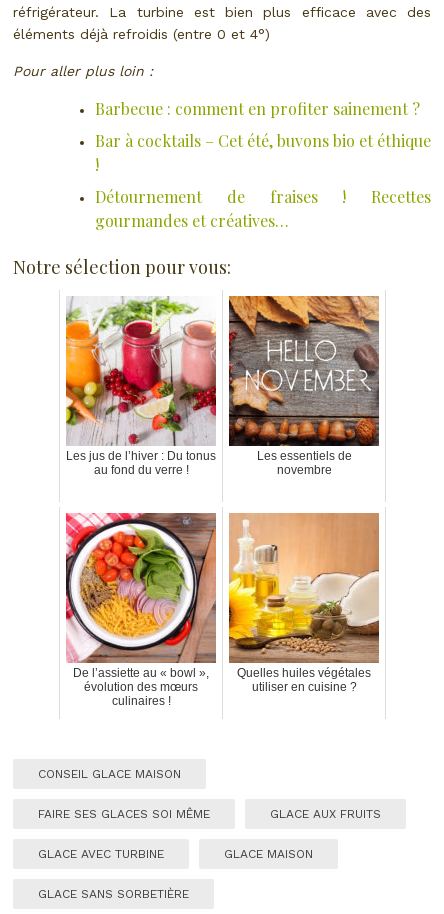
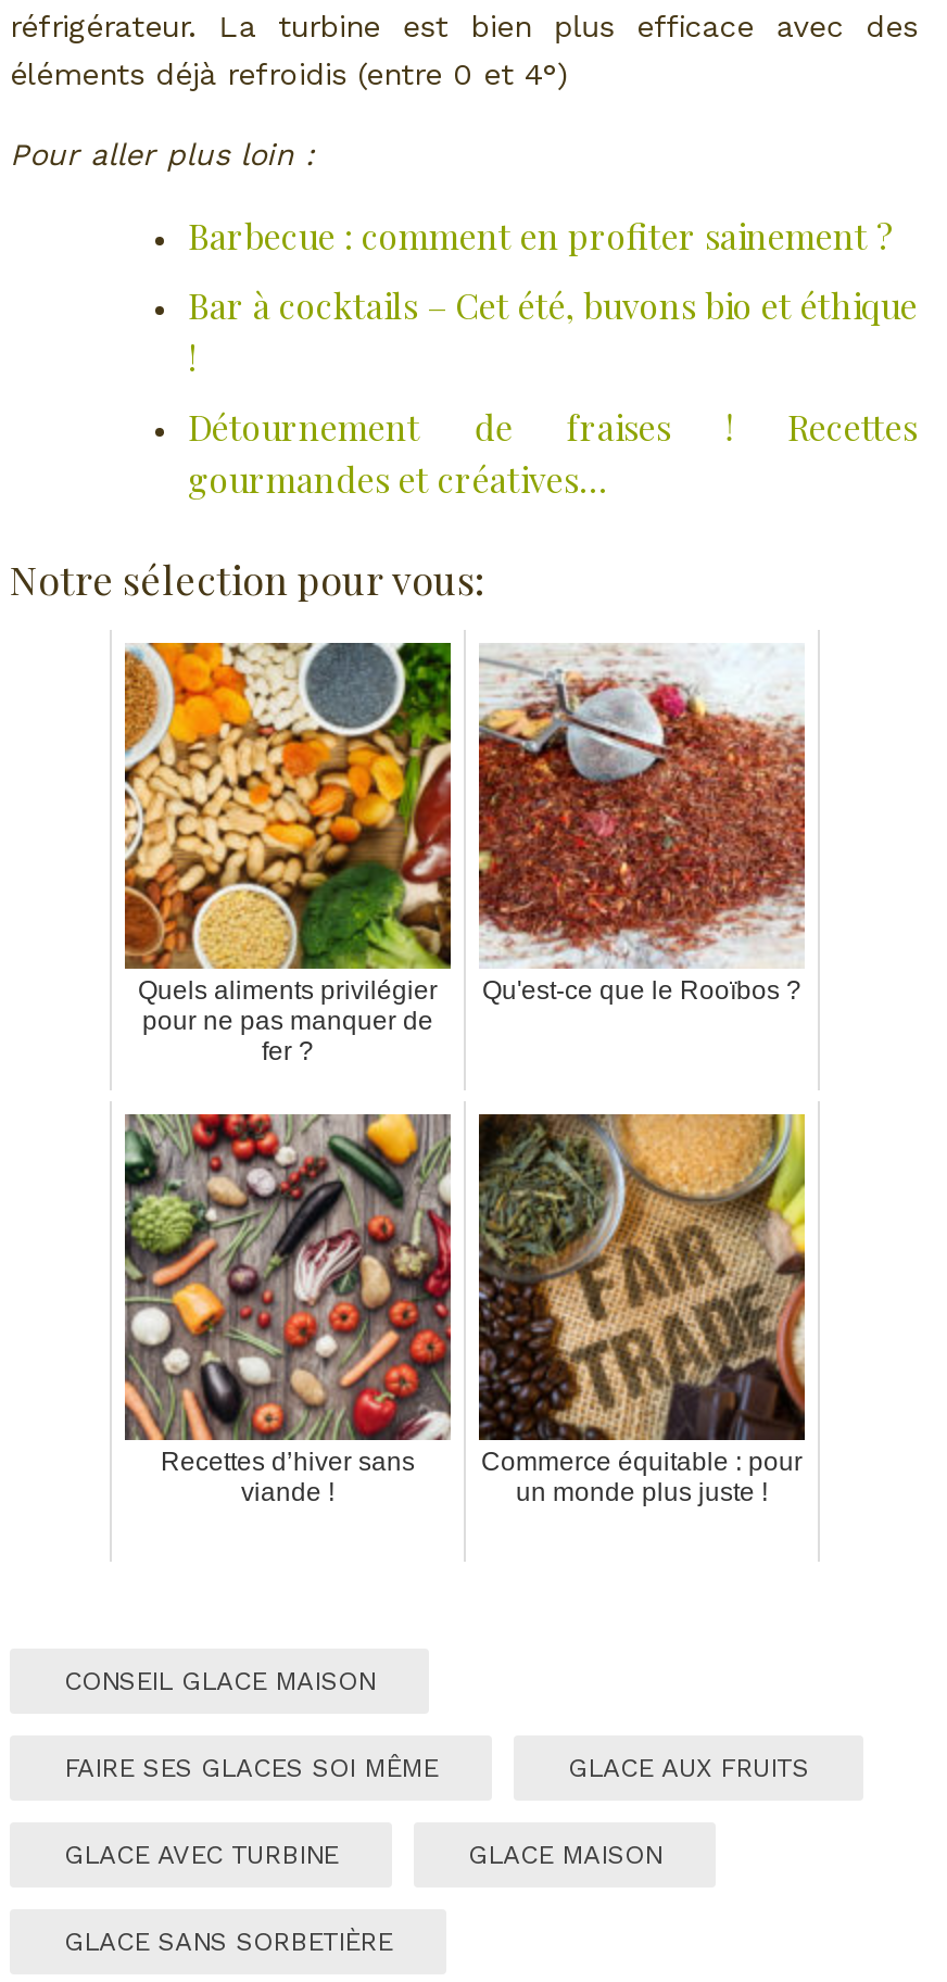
[65,296,217,477] [image] | Les jus de l’hiver : Du tonus | au fond du verre ! -> [123,641,453,1067] [image] | Quels aliments privilégier | pour ne pas manquer de | fer ?
[228,295,380,477] [image] | Les essentiels de | novembre -> [477,643,805,1006] [image] | Qu'est-ce que le Rooïbos ?
[65,512,217,708] [image] | De l’assiette au « bowl », | évolution des mœurs | culinaires ! -> [123,1112,453,1508] [image] | Recettes d’hiver sans | viande !
[228,512,380,694] [image] | Quelles huiles végétales | utiliser en cuisine ? -> [477,1112,807,1508] [image] | Commerce équitable : pour | un monde plus juste !

